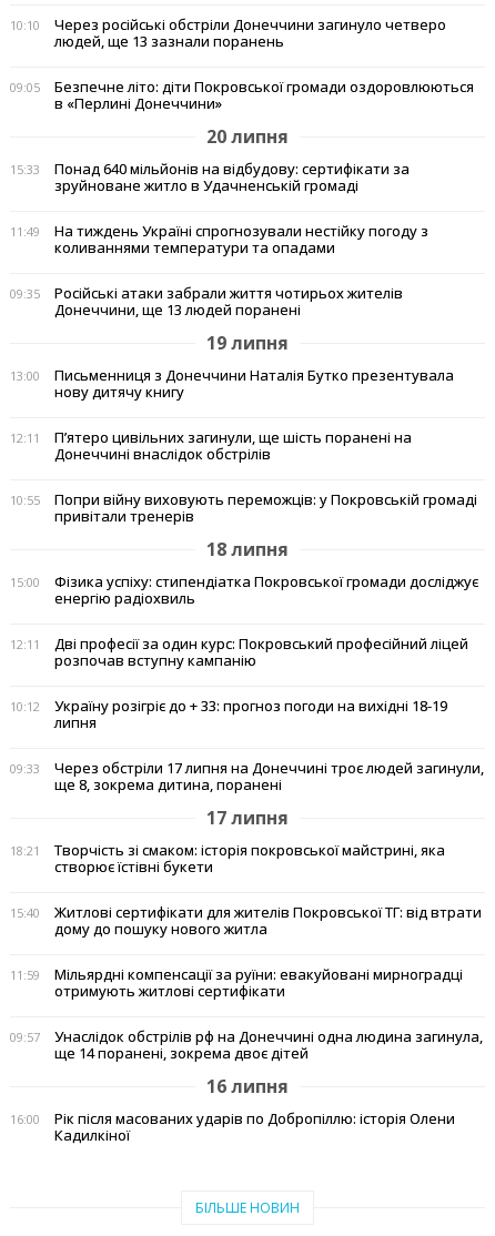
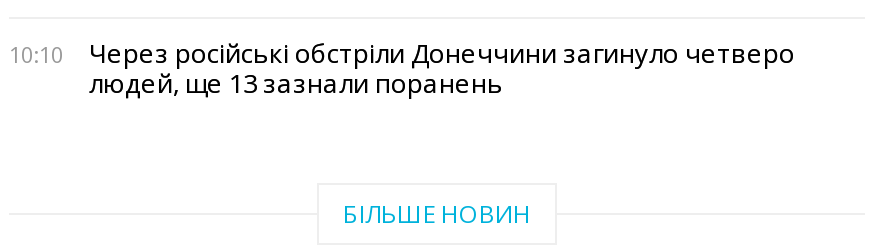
[10,77,484,1145] 09:05 | Безпечне літо: діти Покровської громади оздоровлюються | в «Перлині Донеччини» | 20 липня | 15:33 | Понад 640 мільйонів на відбудову: сертифікати за | зруйноване житло в Удачненській громаді | 11:49 | На тиждень Україні спрогнозували нестійку погоду з | коливаннями температури та опадами | 09:35 | Російські атаки забрали життя чотирьох жителів | Донеччини, ще 13 людей поранені | 19 липня | 13:00 | Письменниця з Донеччини Наталія Бутко презентувала | нову дитячу книгу | 12:11 | П’ятеро цивільних загинули, ще шість поранені на | Донеччині внаслідок обстрілів | 10:55 | Попри війну виховують переможців: у Покровській громаді | привітали тренерів | 18 липня | 15:00 | Фізика успіху: стипендіатка Покровської громади досліджує | енергію радіохвиль | 12:11 | Дві професії за один курс: Покровський професійний ліцей | розпочав вступну кампанію | 10:12 | Україну розігріє до + 33: прогноз погоди на вихідні 18-19 | липня | 09:33 | Через обстріли 17 липня на Донеччині троє людей загинули, | ще 8, зокрема дитина, поранені | 17 липня | 18:21 | Творчість зі смаком: історія покровської майстрині, яка | створює їстівні букети | 15:40 | Житлові сертифікати для жителів Покровської ТГ: від втрати | дому до пошуку нового житла | 11:59 | Мільярдні компенсації за руїни: евакуйовані мирноградці | отримують житлові сертифікати | 09:57 | Унаслідок обстрілів рф на Донеччині одна людина загинула, | ще 14 поранені, зокрема двоє дітей | 16 липня | 16:00 | Рік після масованих ударів по Добропіллю: історія Олени | Кадилкіної -> none

